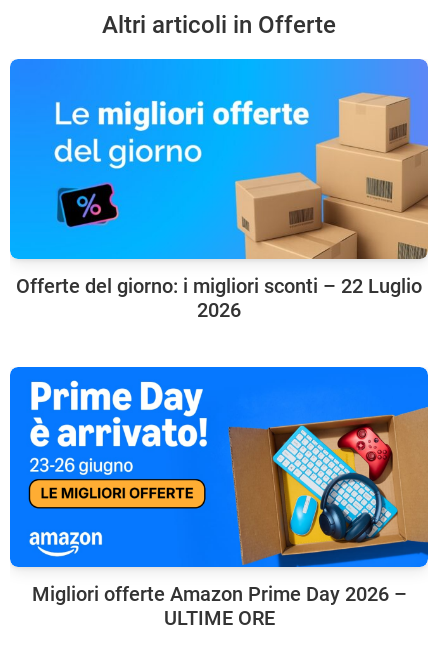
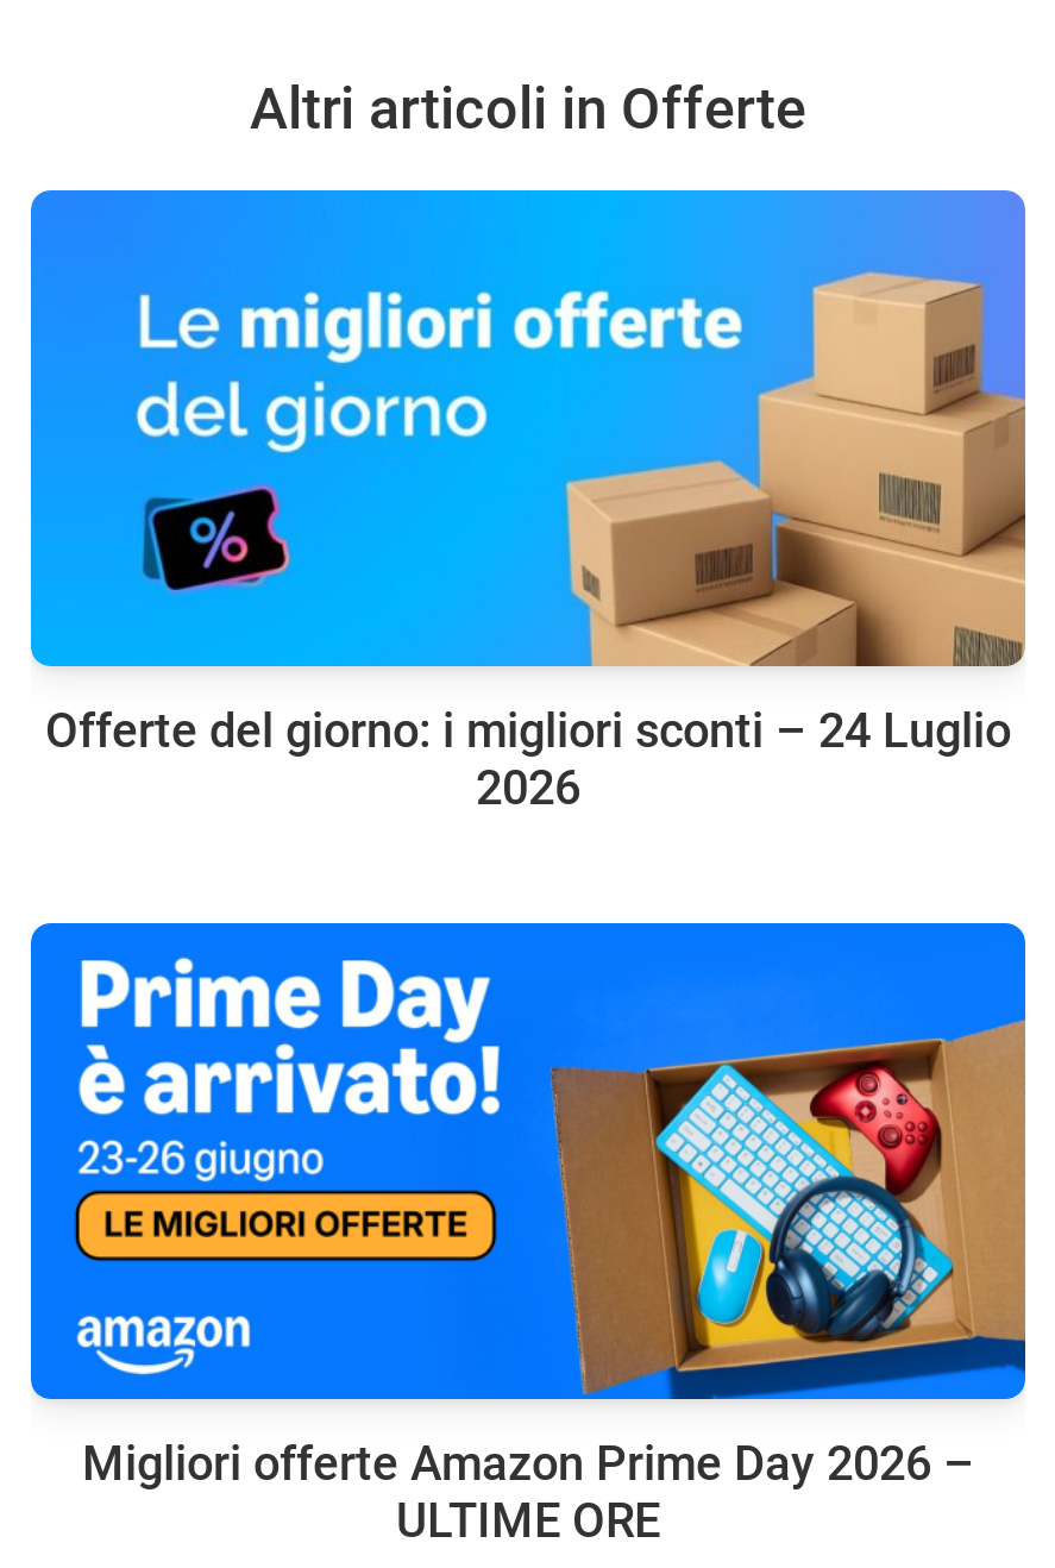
[16,274,422,298] Offerte del giorno: i migliori sconti – 22 Luglio -> [45,702,1011,759] Offerte del giorno: i migliori sconti – 24 Luglio

